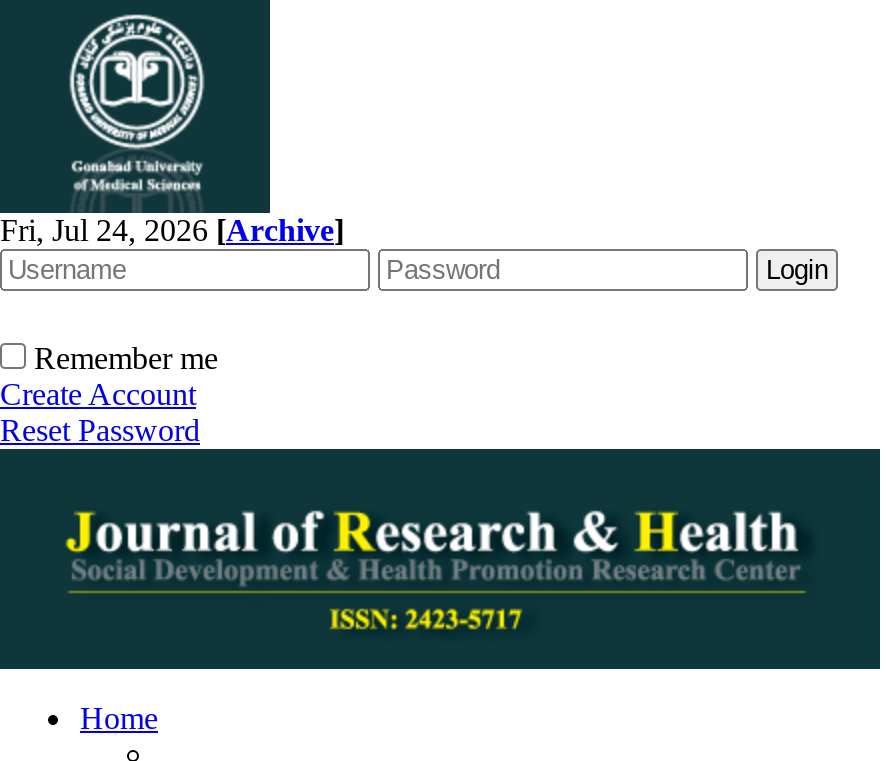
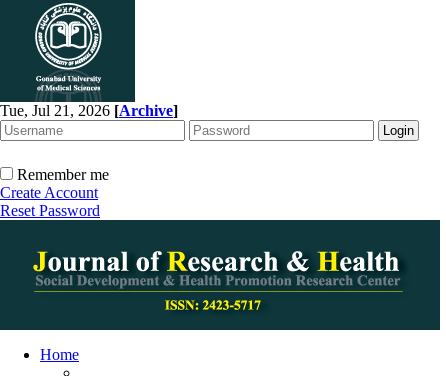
[0,213,344,247] Fri, Jul 24, 2026[Archive] -> [0,102,178,119] Tue, Jul 21, 2026[Archive]

